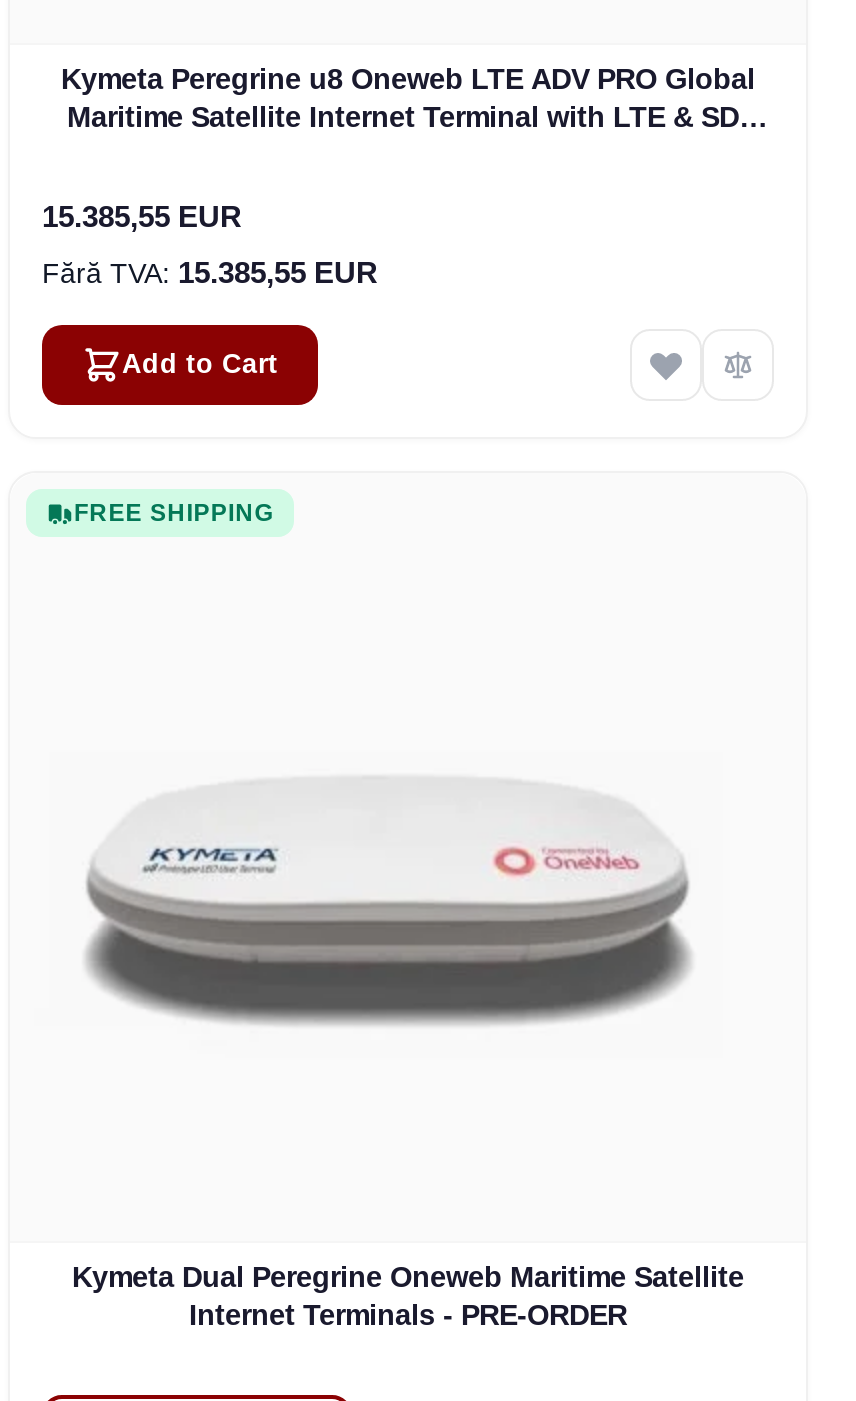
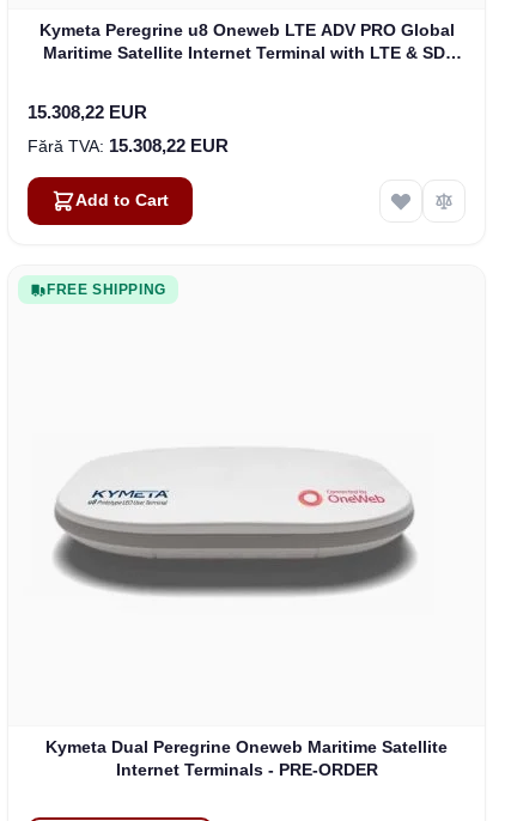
[42,199,242,233] 15.385,55 EUR -> [28,101,147,122] 15.308,22 EUR
[178,255,378,289] 15.385,55 EUR -> [109,135,229,155] 15.308,22 EUR

